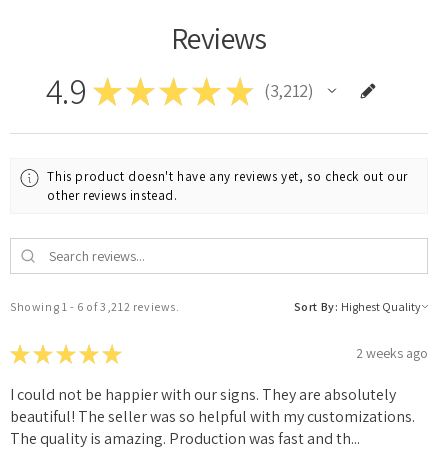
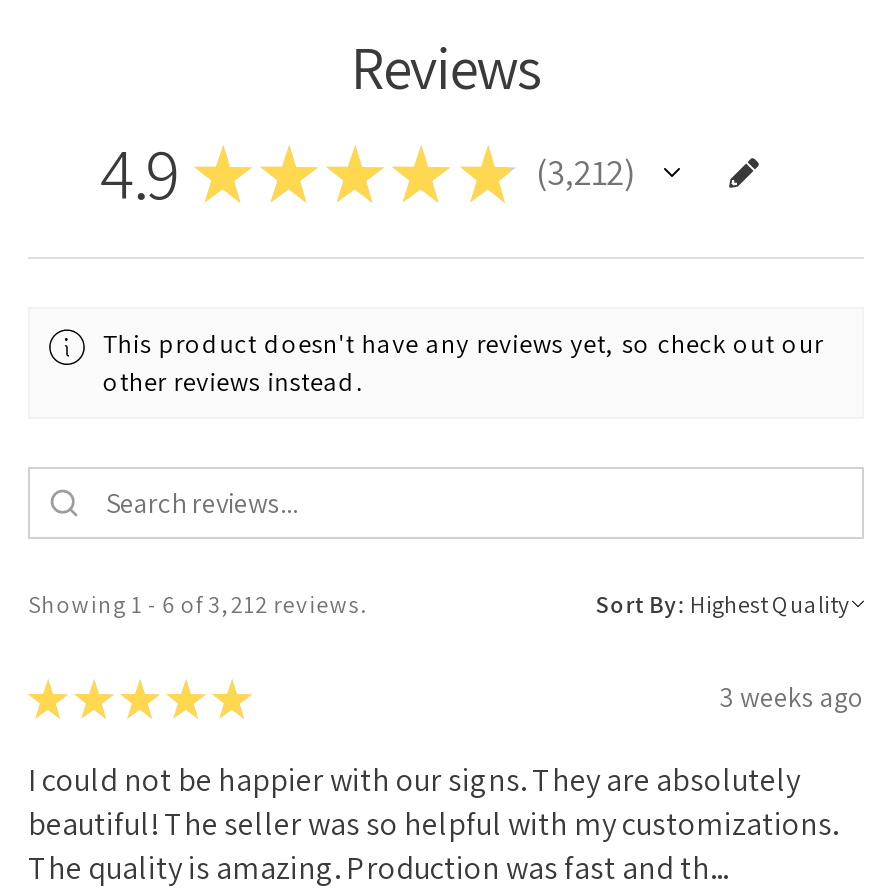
[356,344,428,362] 2 weeks ago -> [720,679,864,715] 3 weeks ago

